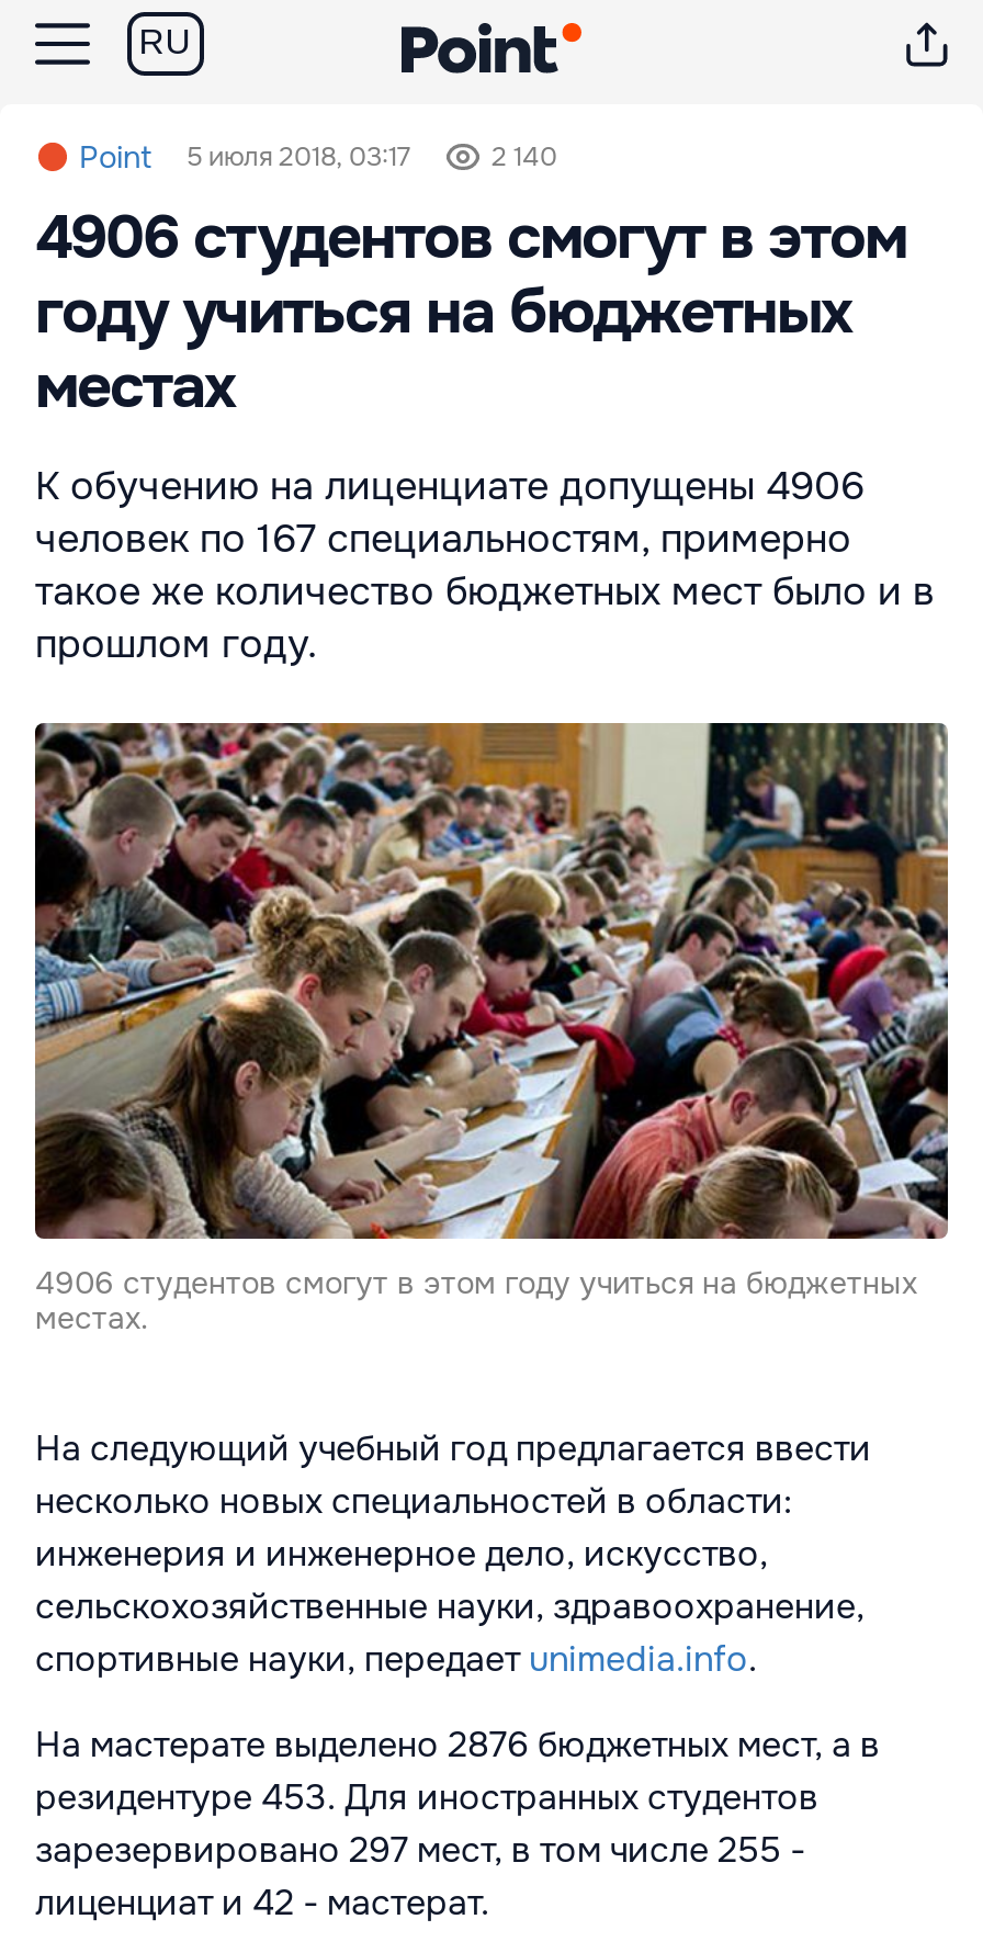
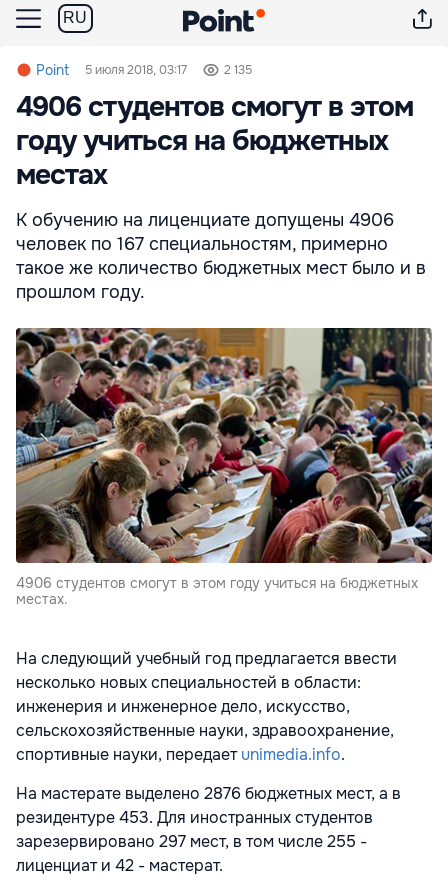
[491,139,557,174] 2 140 -> [224,62,252,78] 2 135

